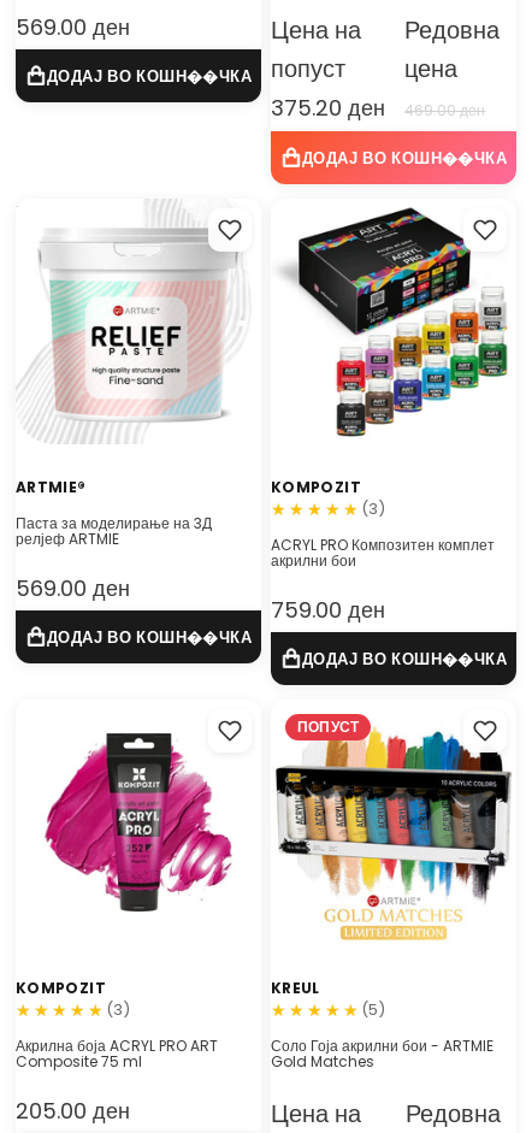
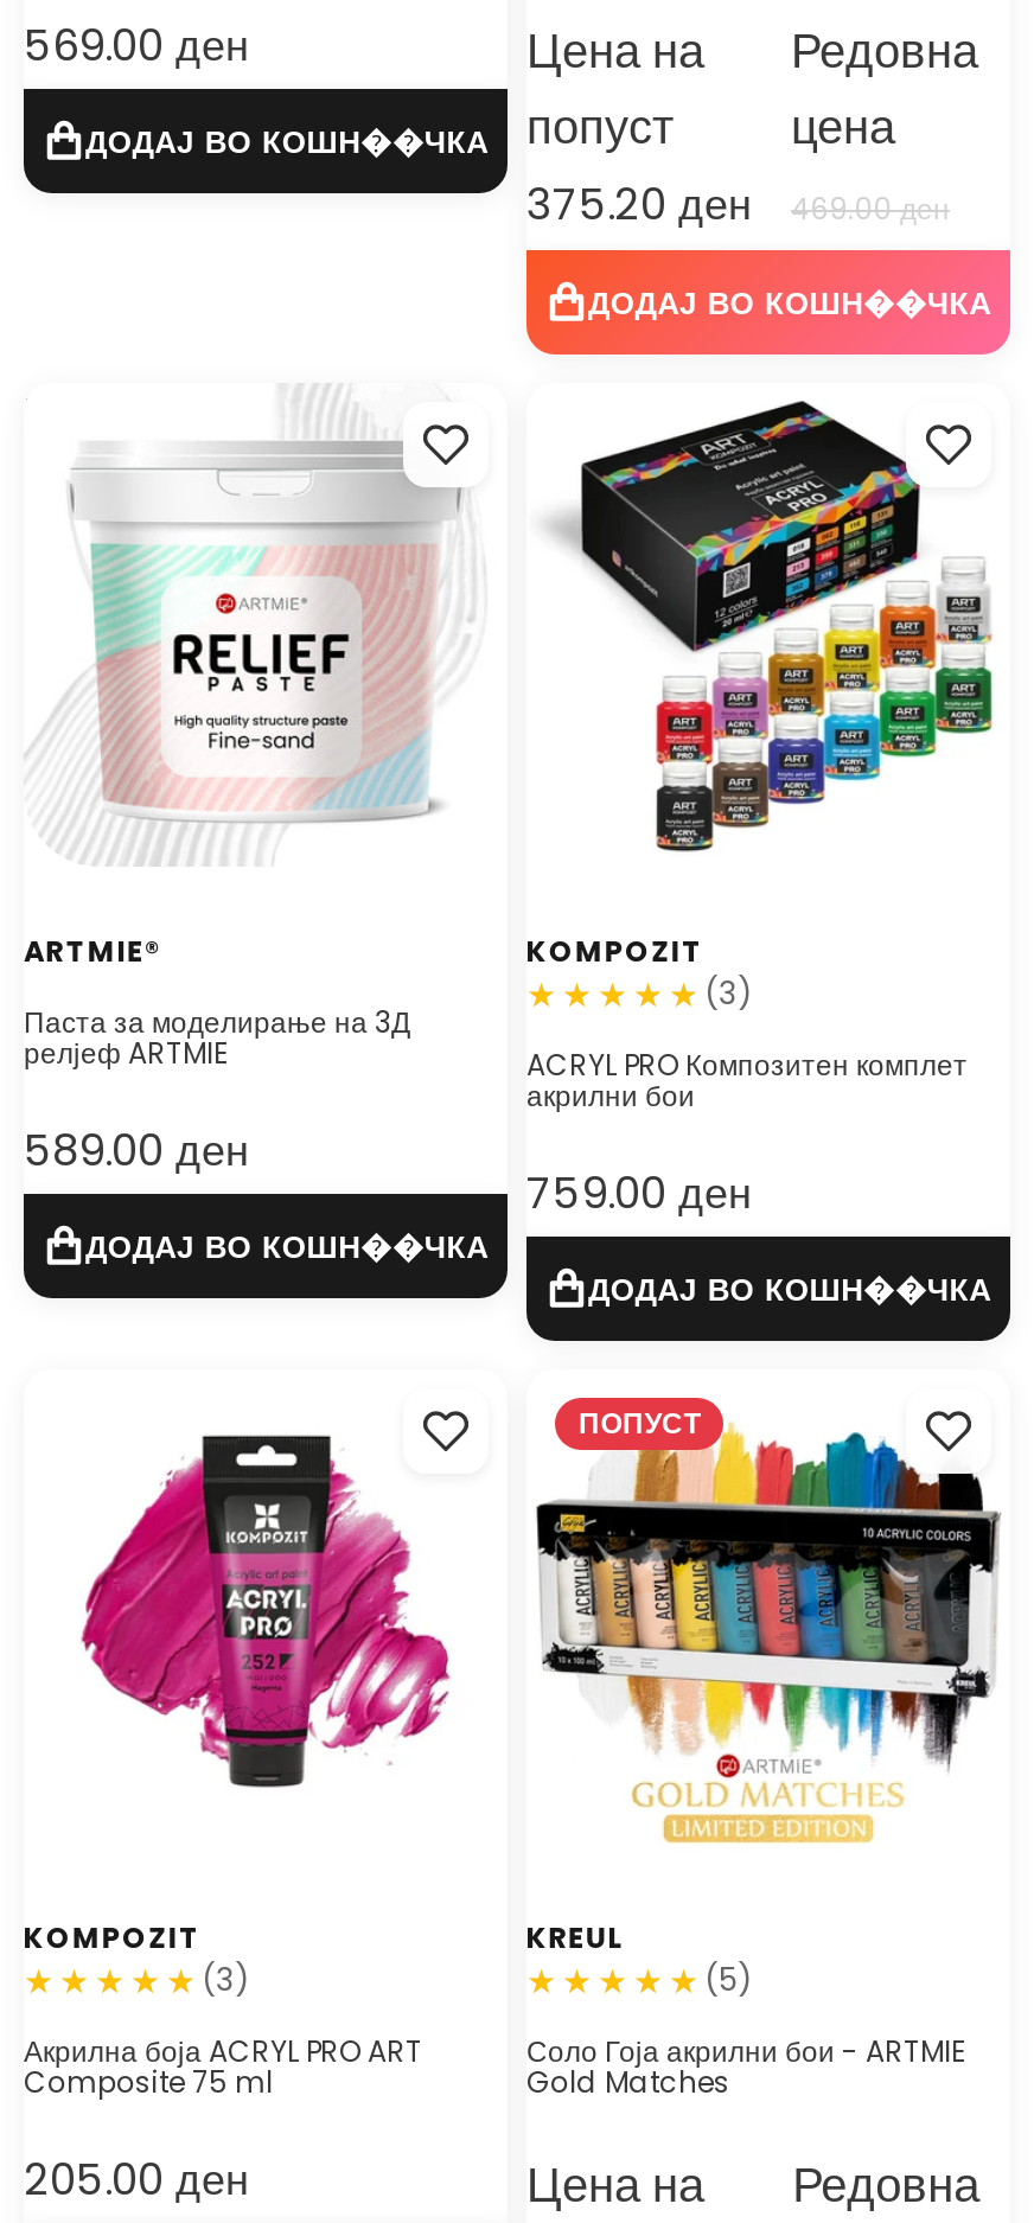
[16,573,130,603] 569.00 ден -> [24,1119,249,1178] 589.00 ден

